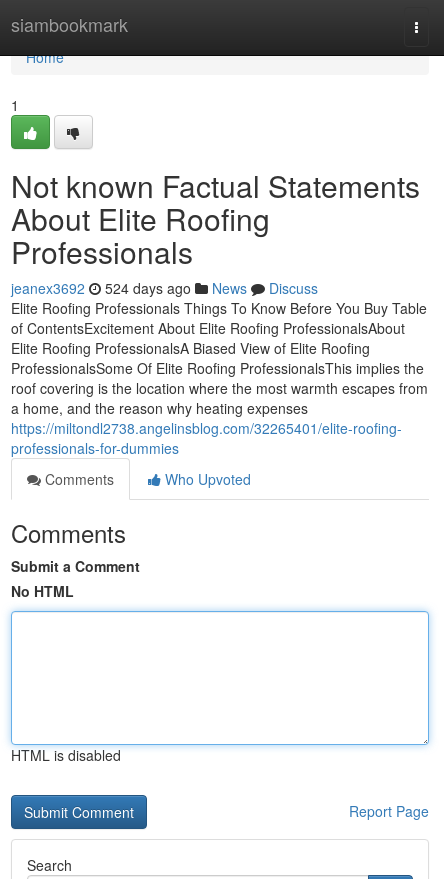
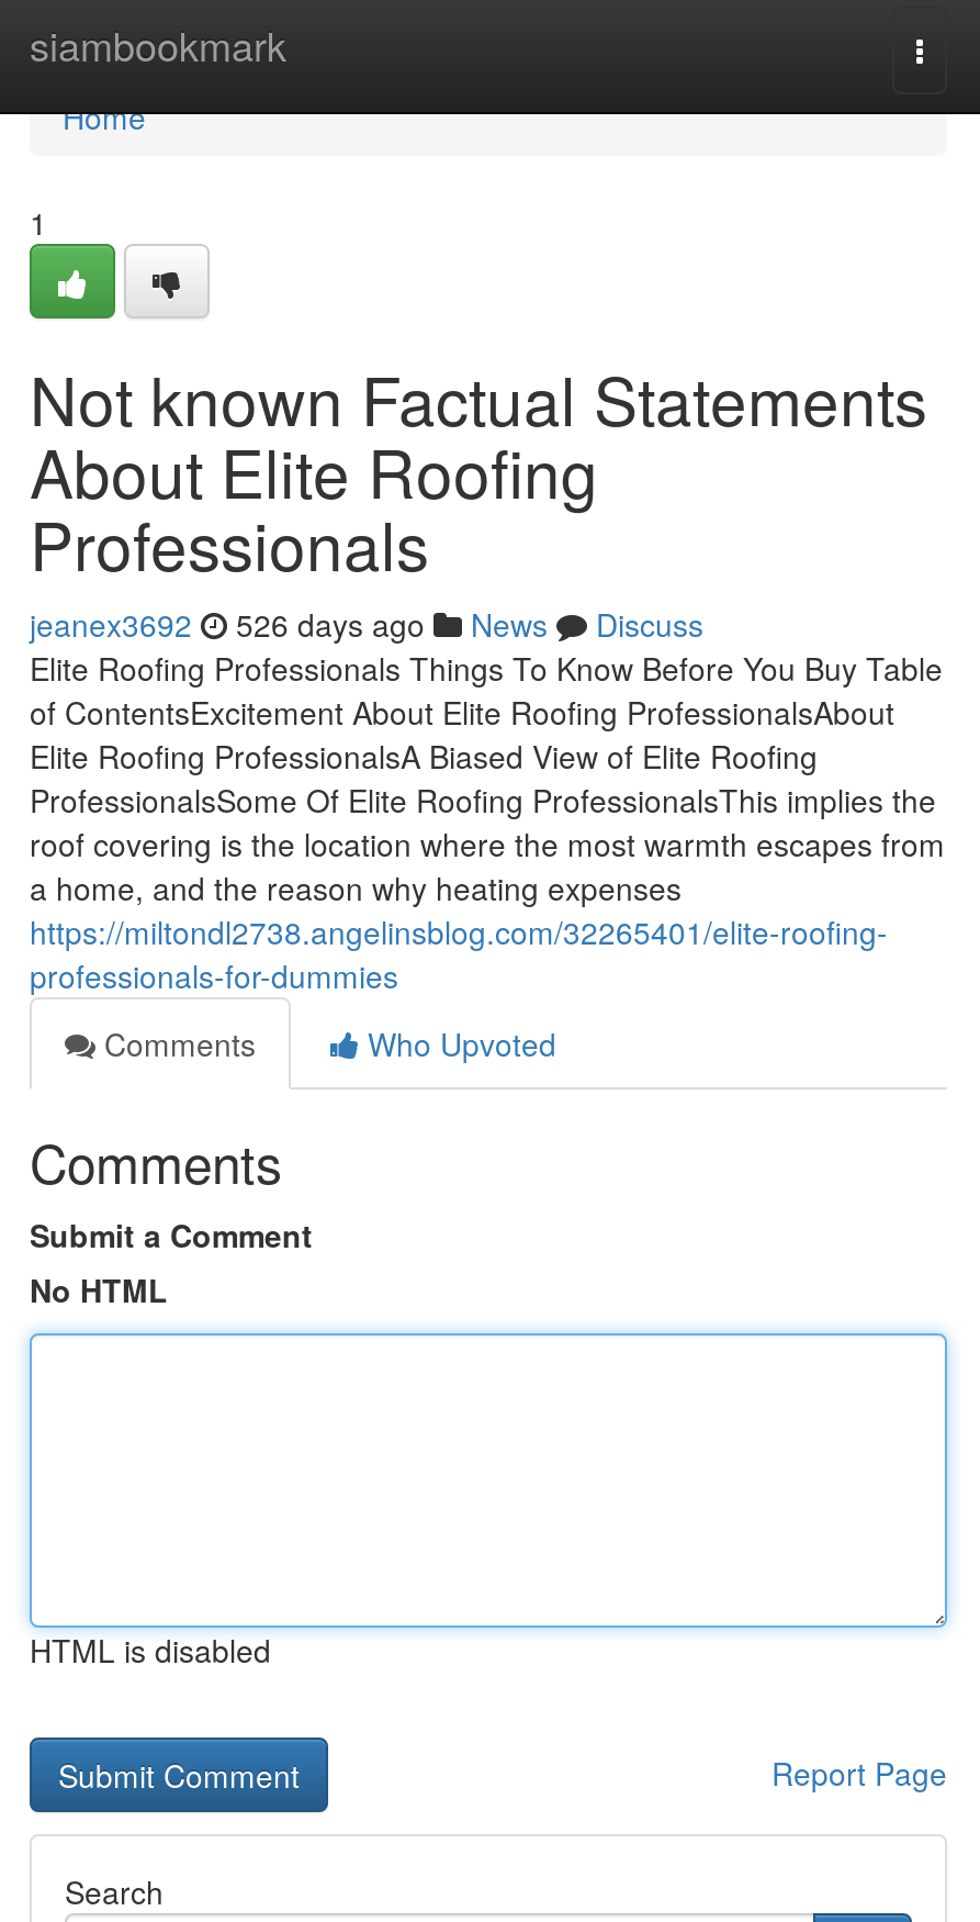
[11,278,318,298] jeanex3692 524 days ago News Discuss -> [30,602,703,646] jeanex3692 526 days ago News Discuss

